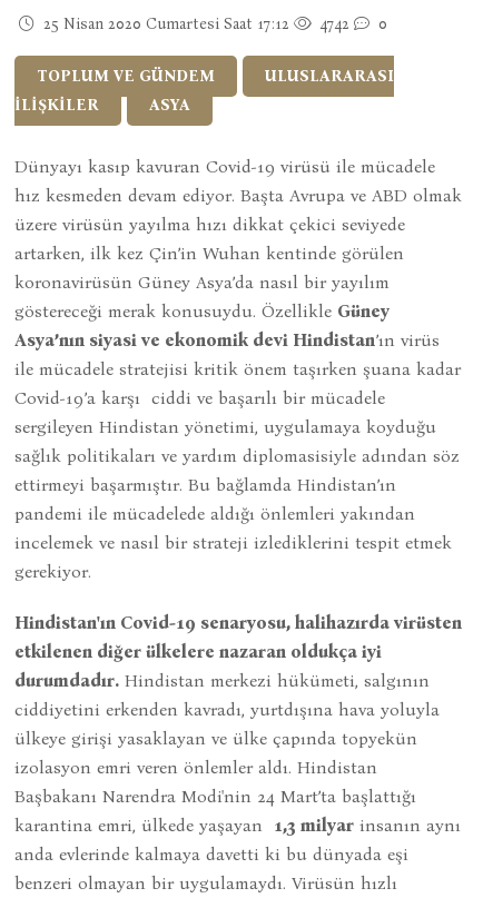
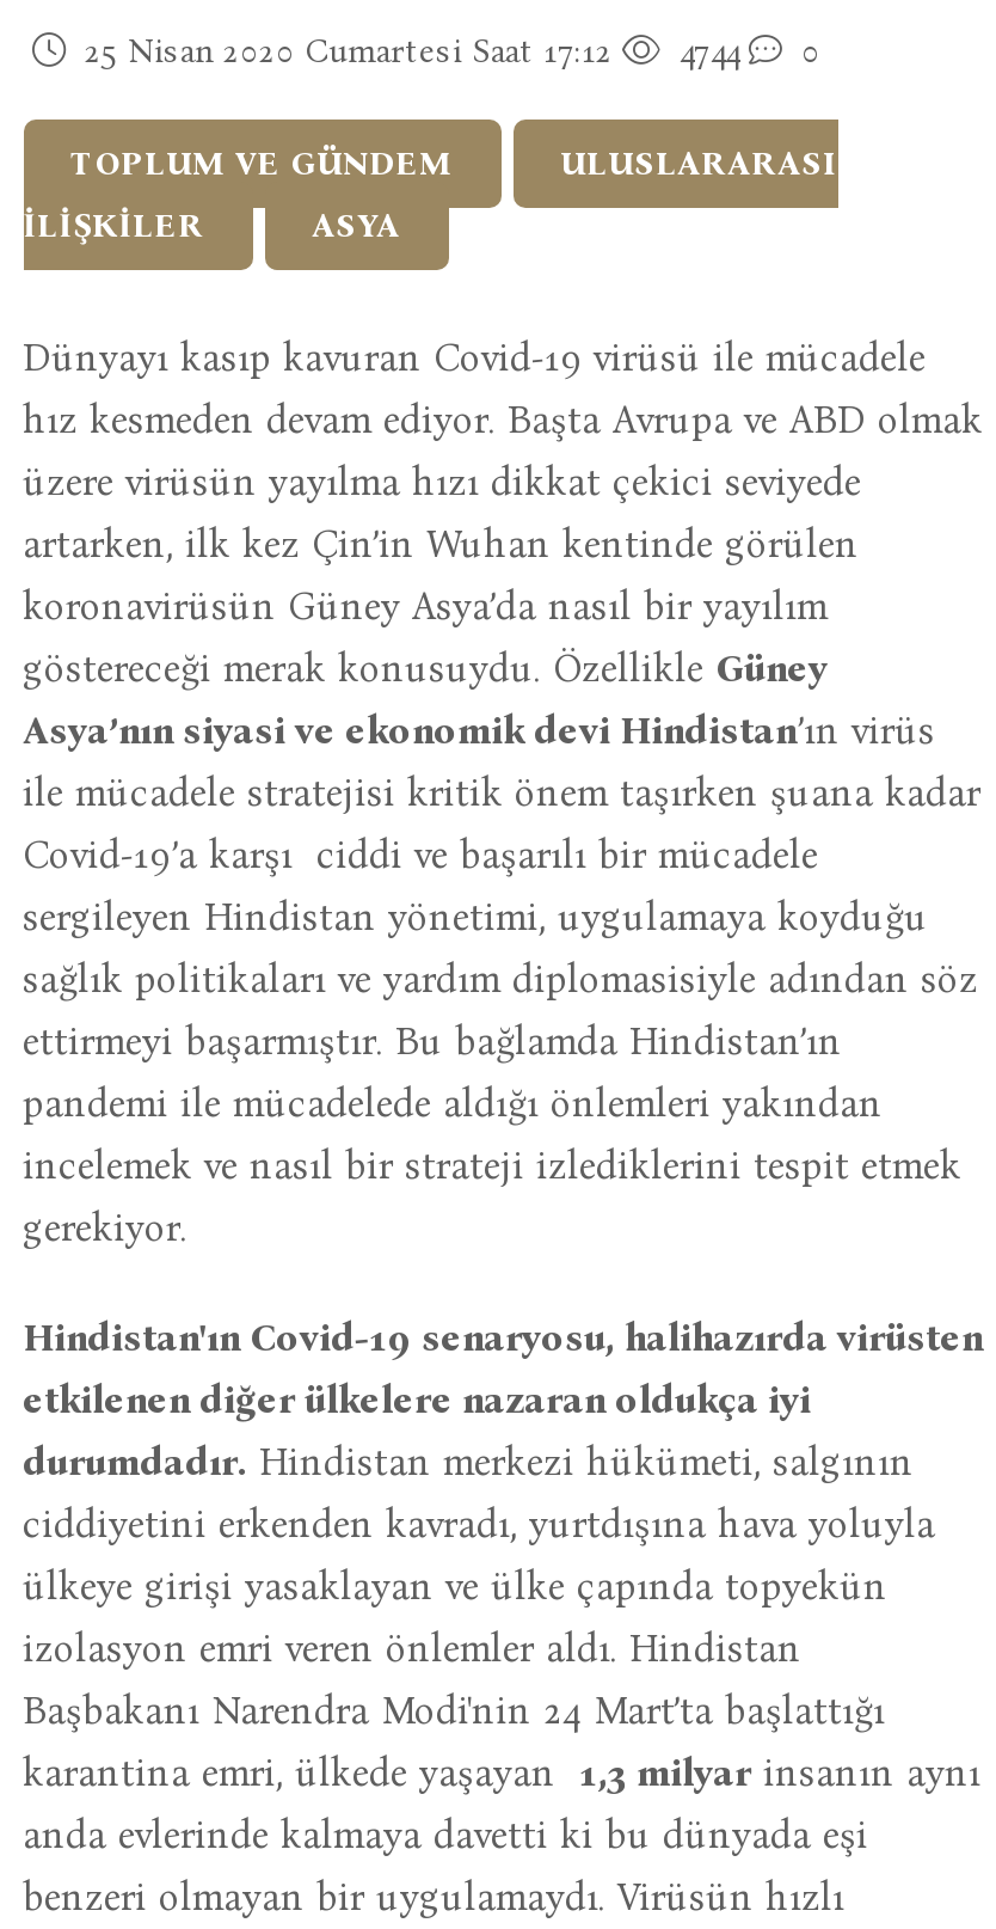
[316,14,349,33] 4742 -> [670,30,739,71] 4744

